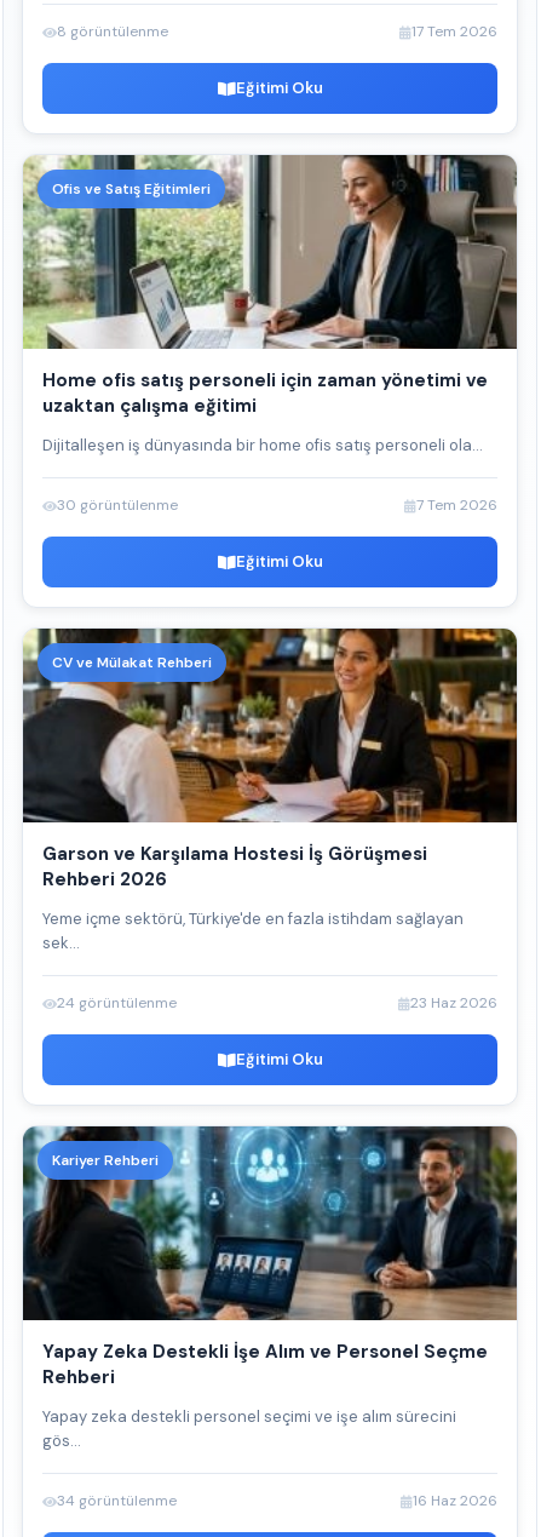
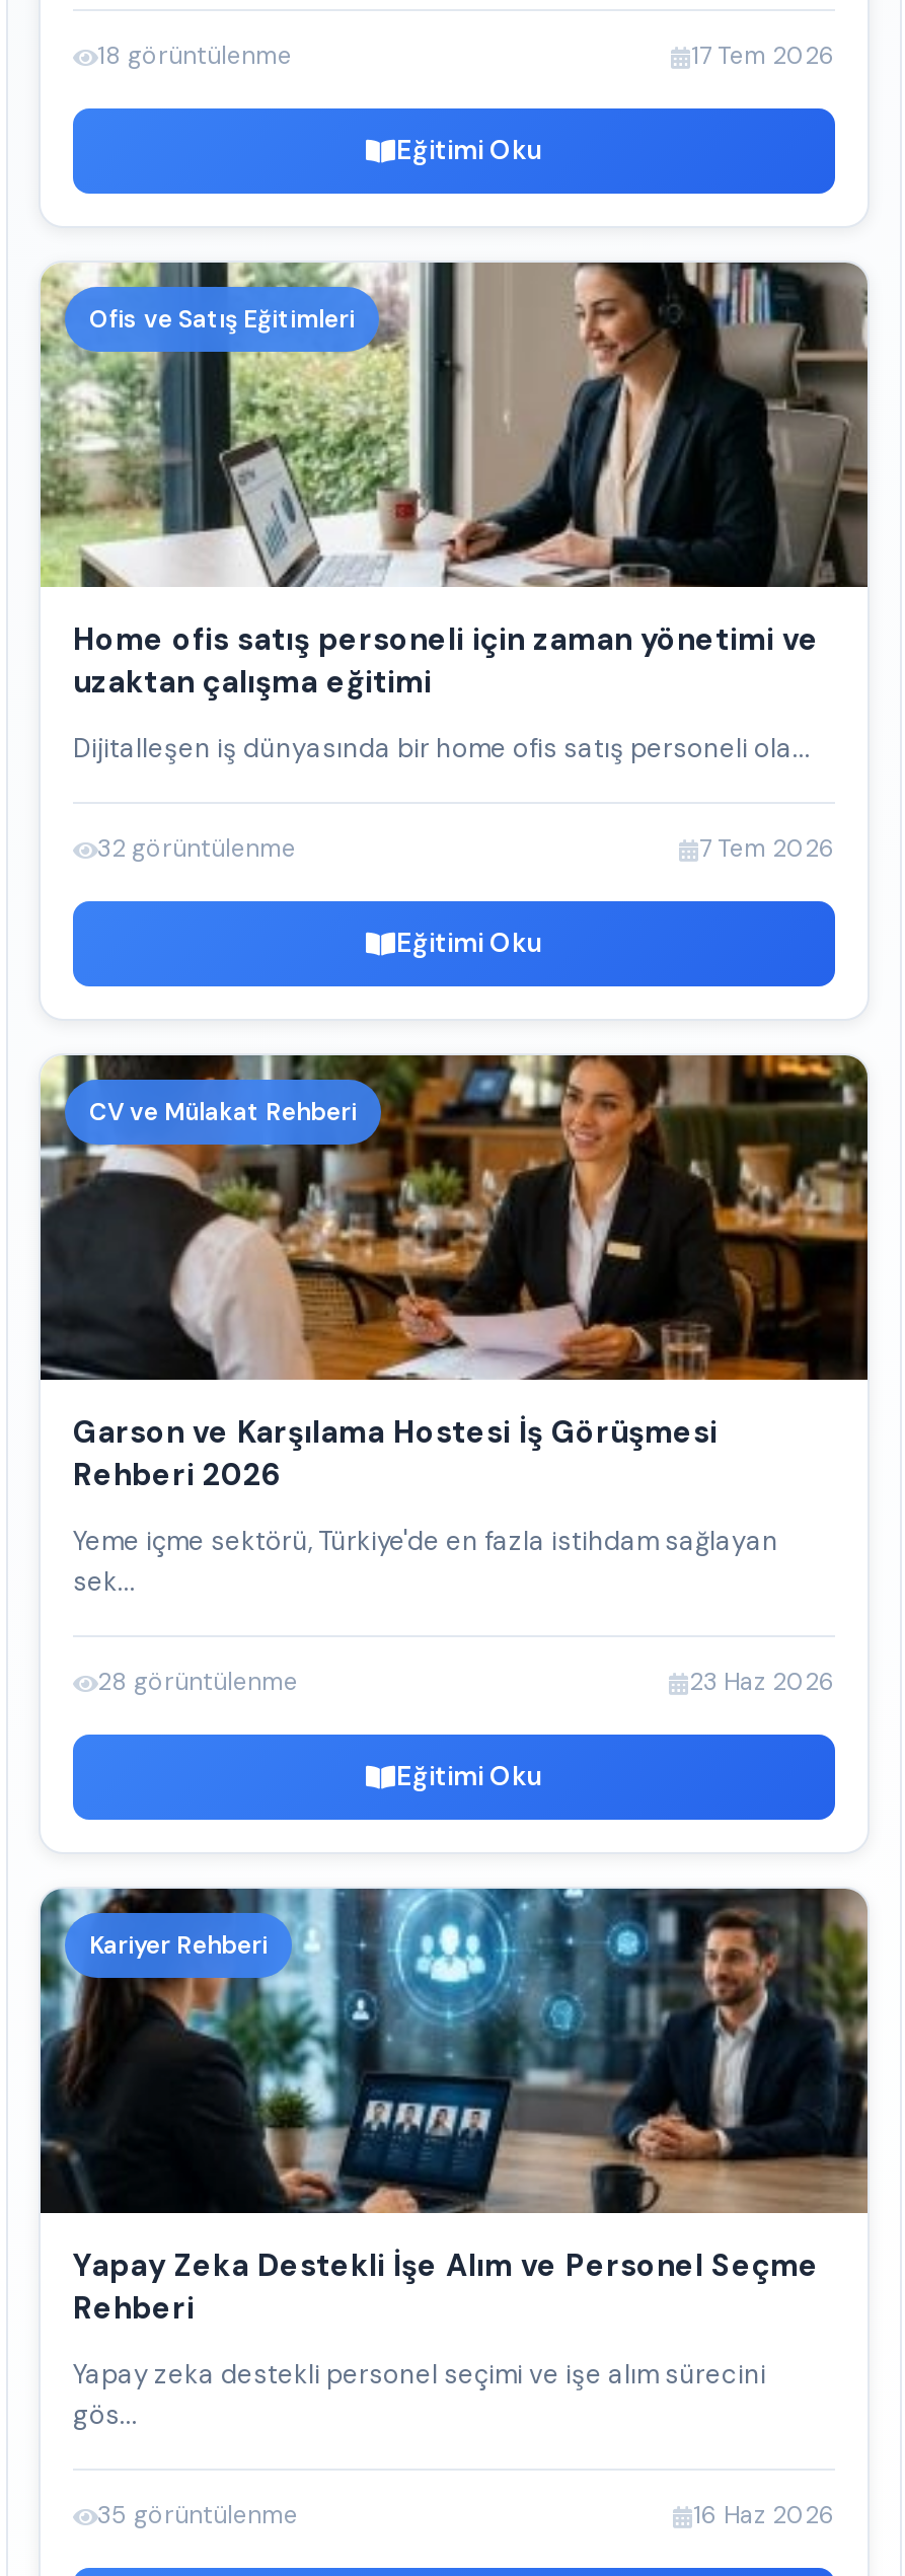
[57,22,168,42] 8 görüntülenme -> [97,40,292,73] 18 görüntülenme
[57,496,178,515] 30 görüntülenme -> [97,833,296,866] 32 görüntülenme
[57,994,177,1013] 24 görüntülenme -> [97,1666,298,1699] 28 görüntülenme
[57,1491,177,1511] 34 görüntülenme -> [97,2500,298,2532] 35 görüntülenme

